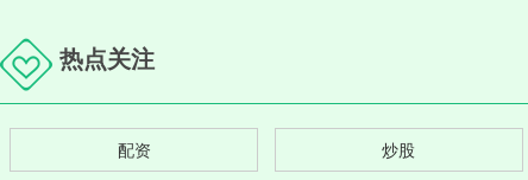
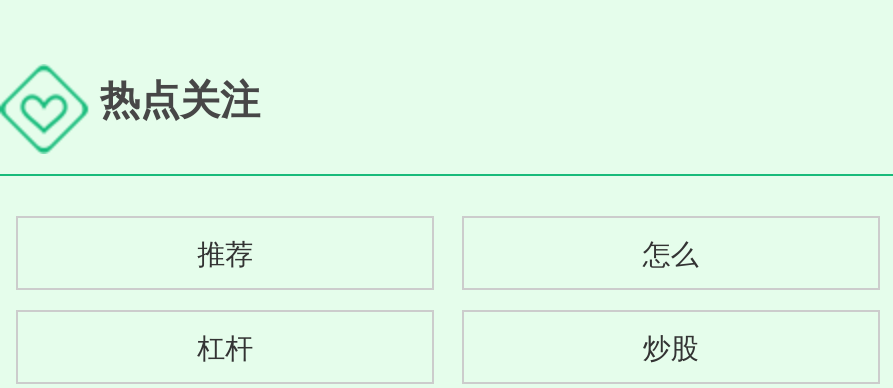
[117,138,151,161] 配资 -> [197,233,699,367] 推荐 | 怎么 | 杠杆

